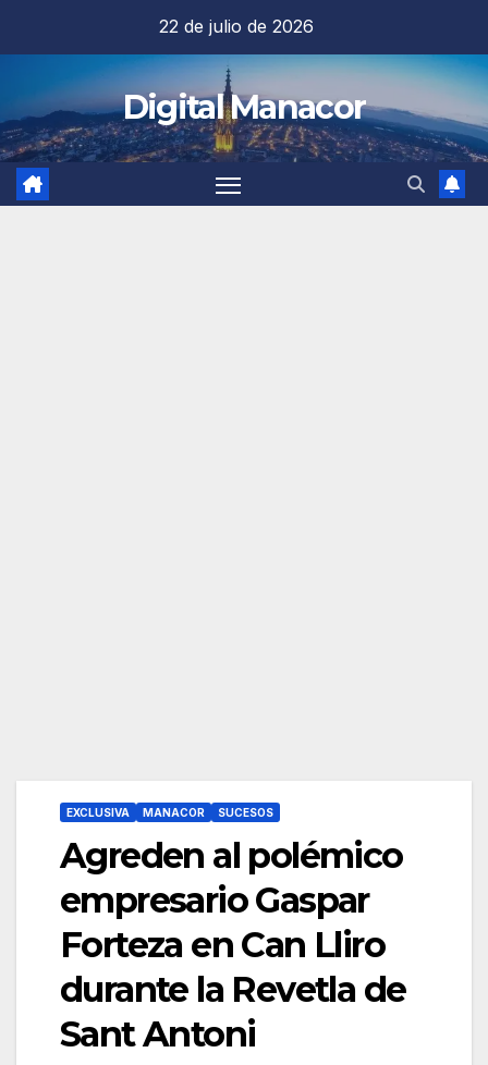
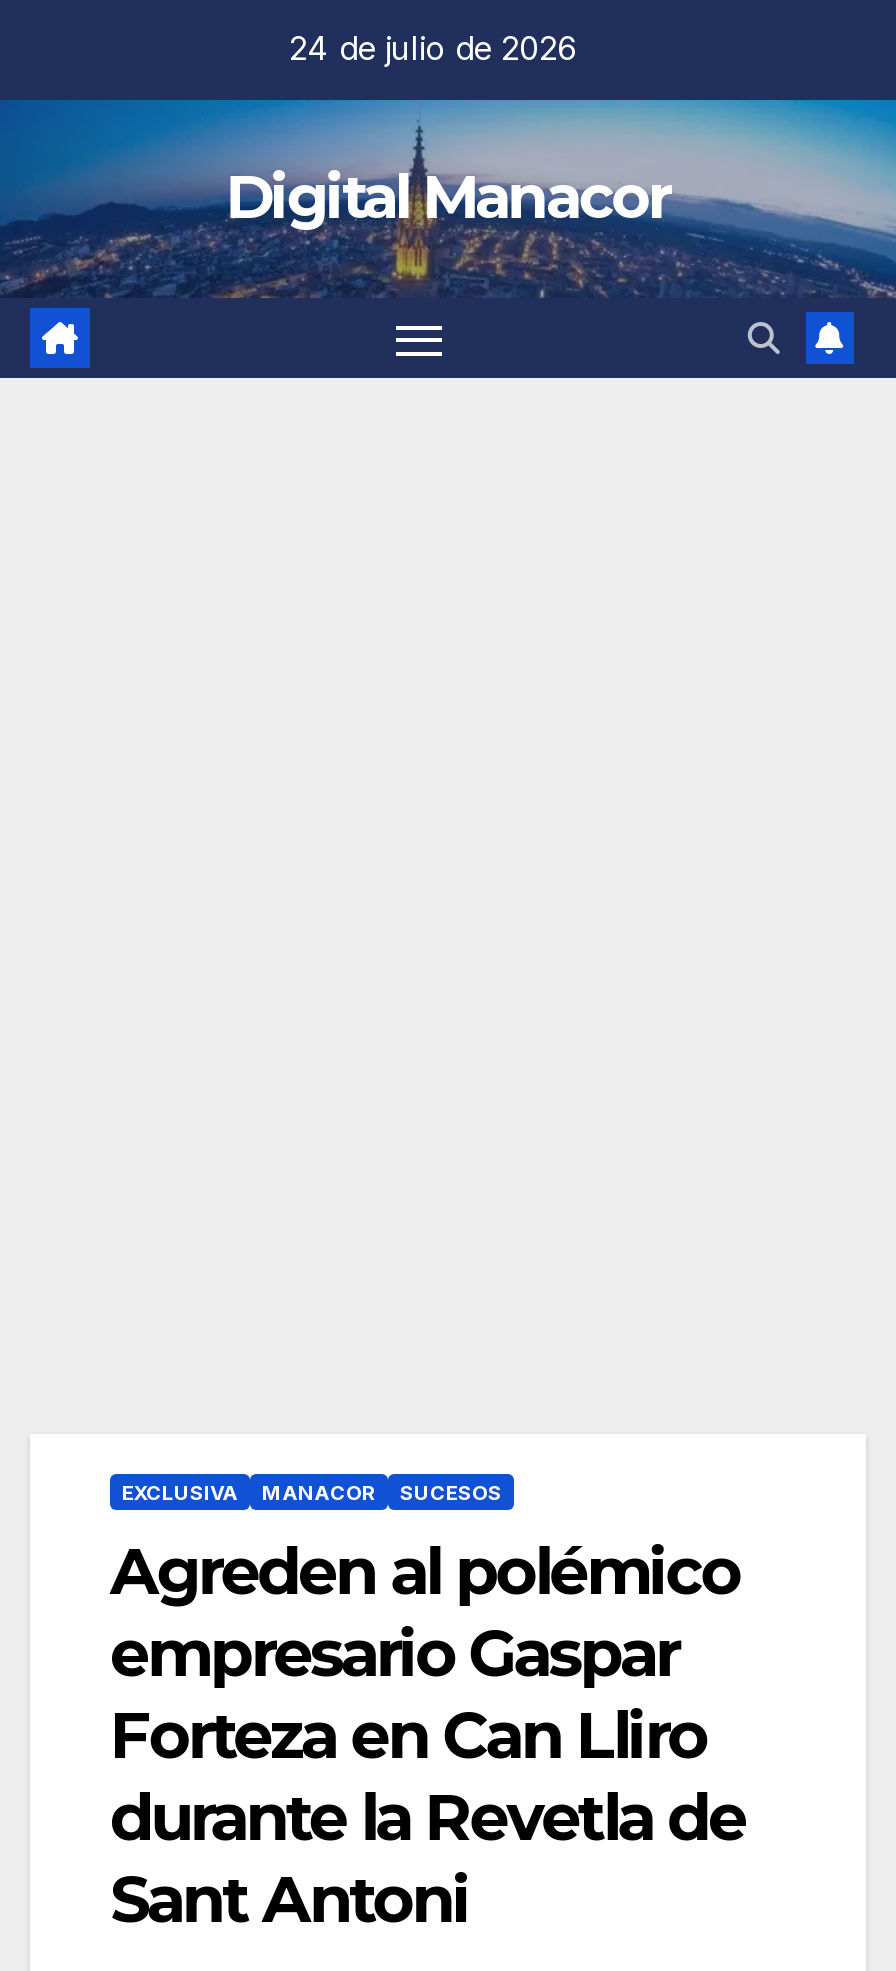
[158,15,313,37] 22 de julio de 2026 -> [289,28,577,68] 24 de julio de 2026

